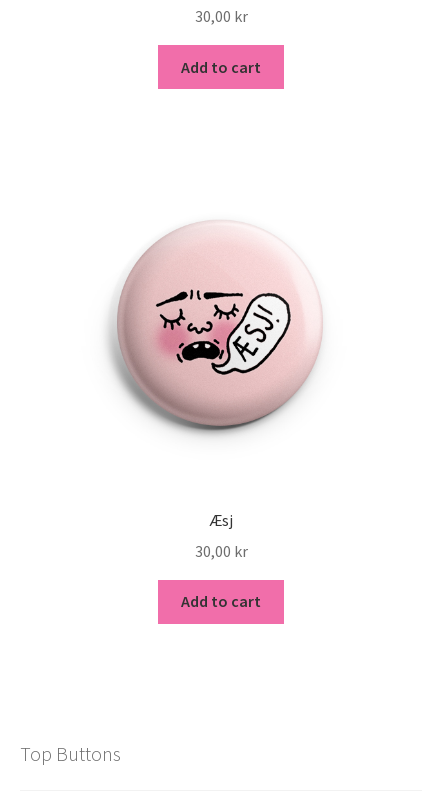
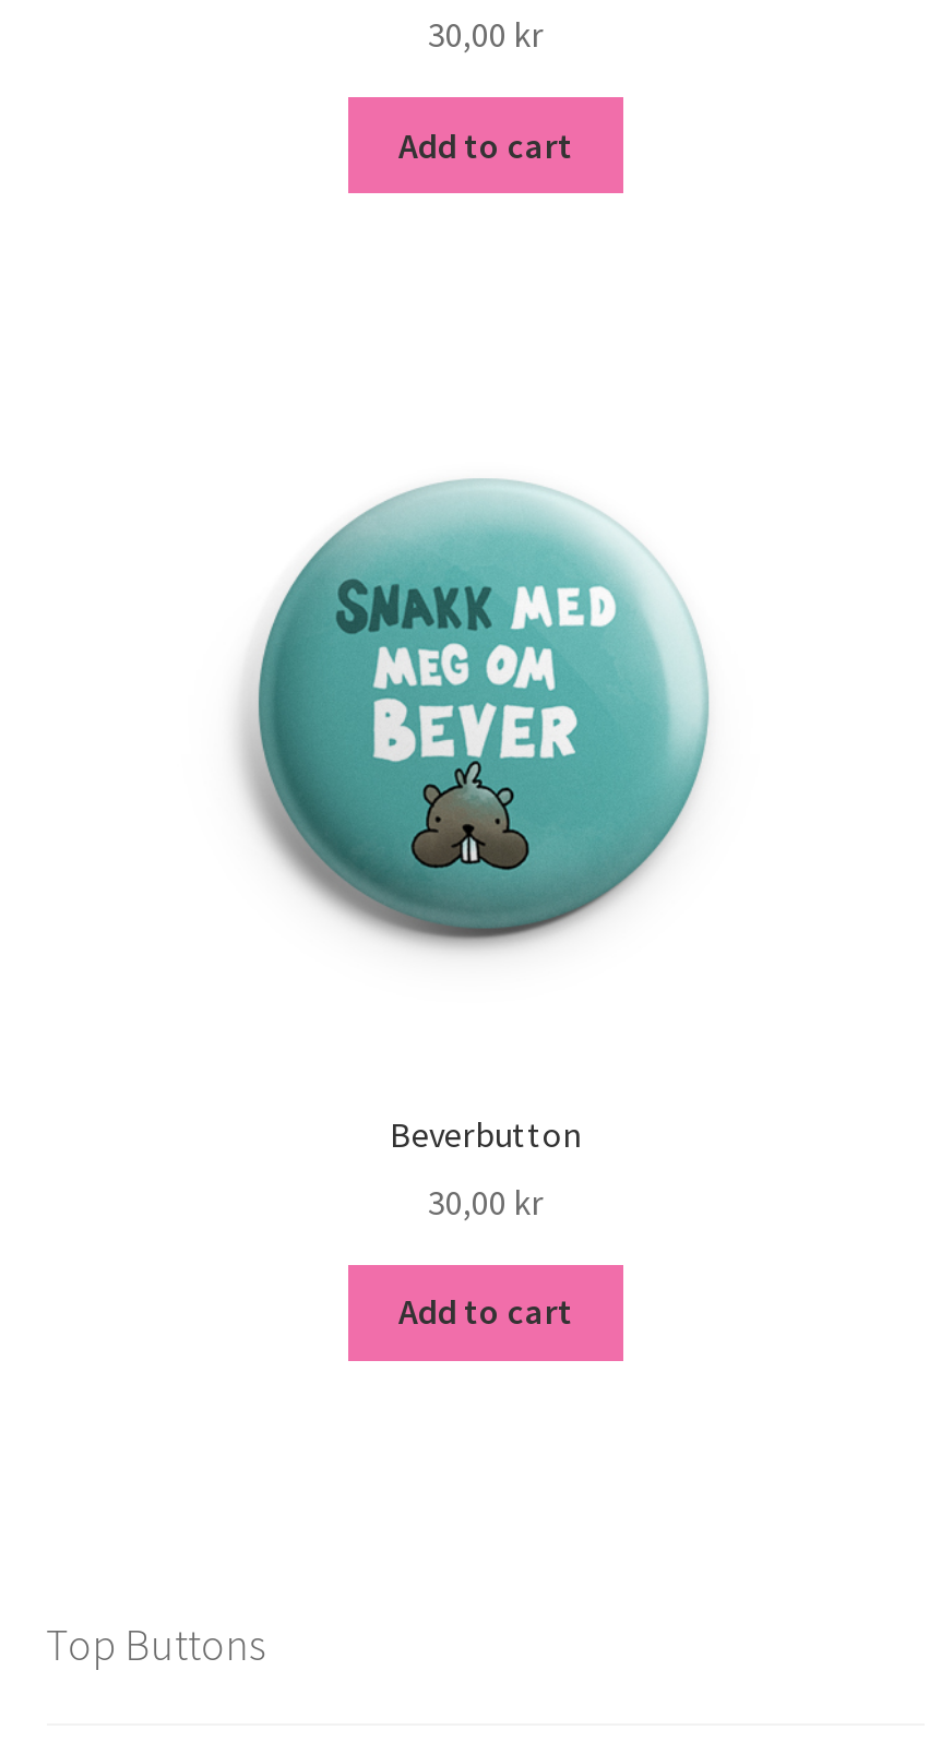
[118,221,323,426] [image] -> [259,479,711,929] [image]
[209,510,233,530] Æsj -> [390,1112,582,1156] Beverbutton

